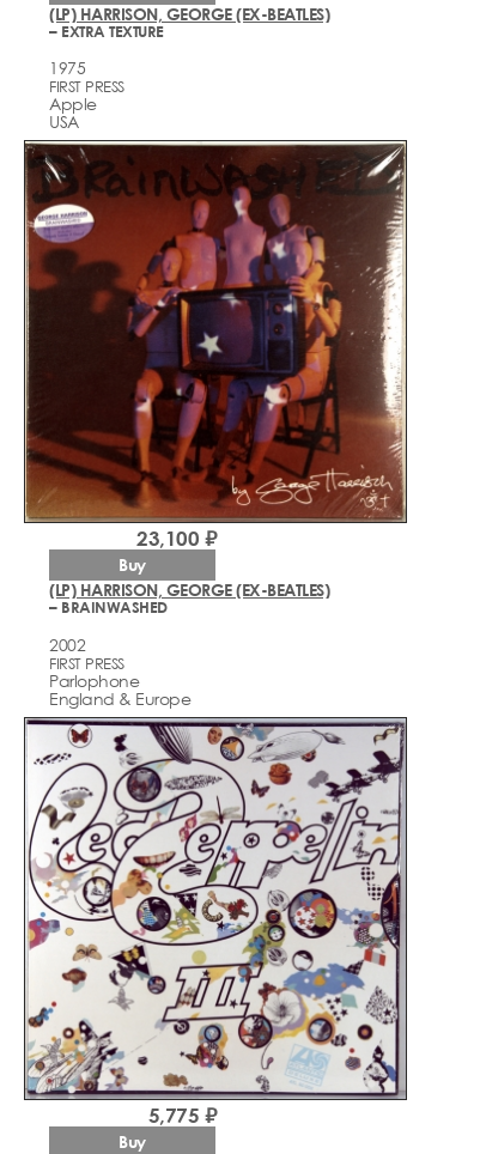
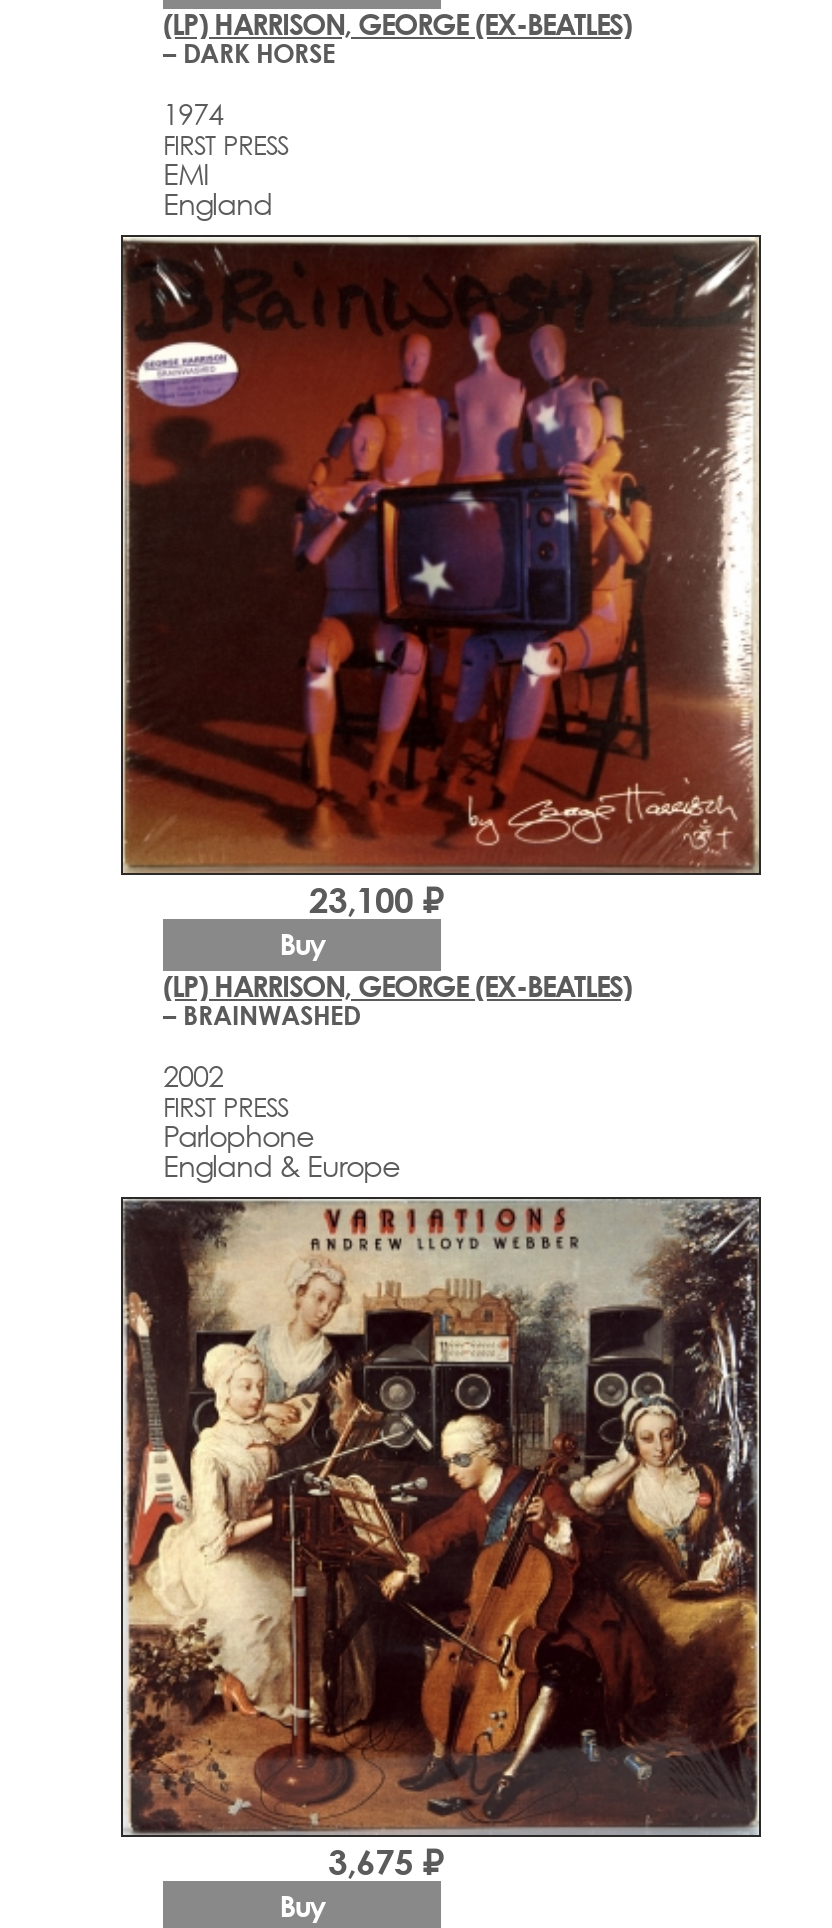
[49,21,163,41] – EXTRA TEXTURE -> [163,36,335,68] – DARK HORSE
[49,58,85,78] 1975 -> [163,97,223,131] 1974
[49,94,96,132] Apple | USA -> [163,157,272,221] EMI | England
[24,718,407,1127] [image] | 5,775 ₽ -> [121,1198,761,1883] [image] | 3,675 ₽

